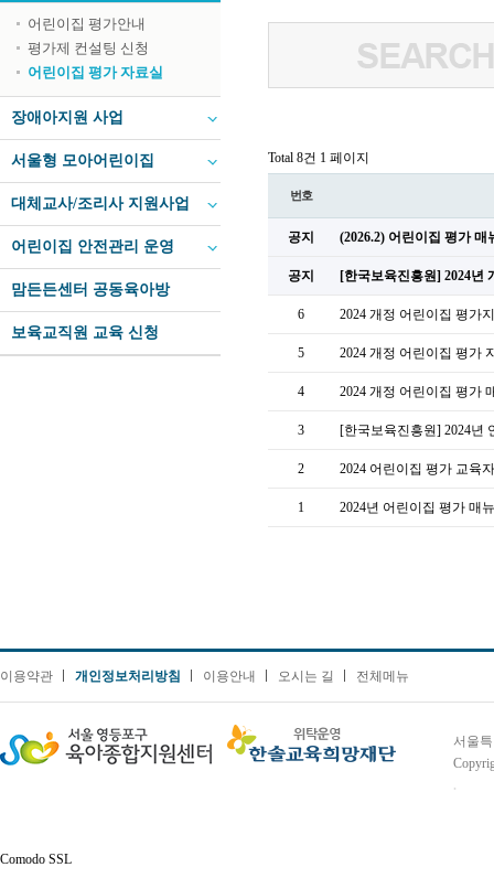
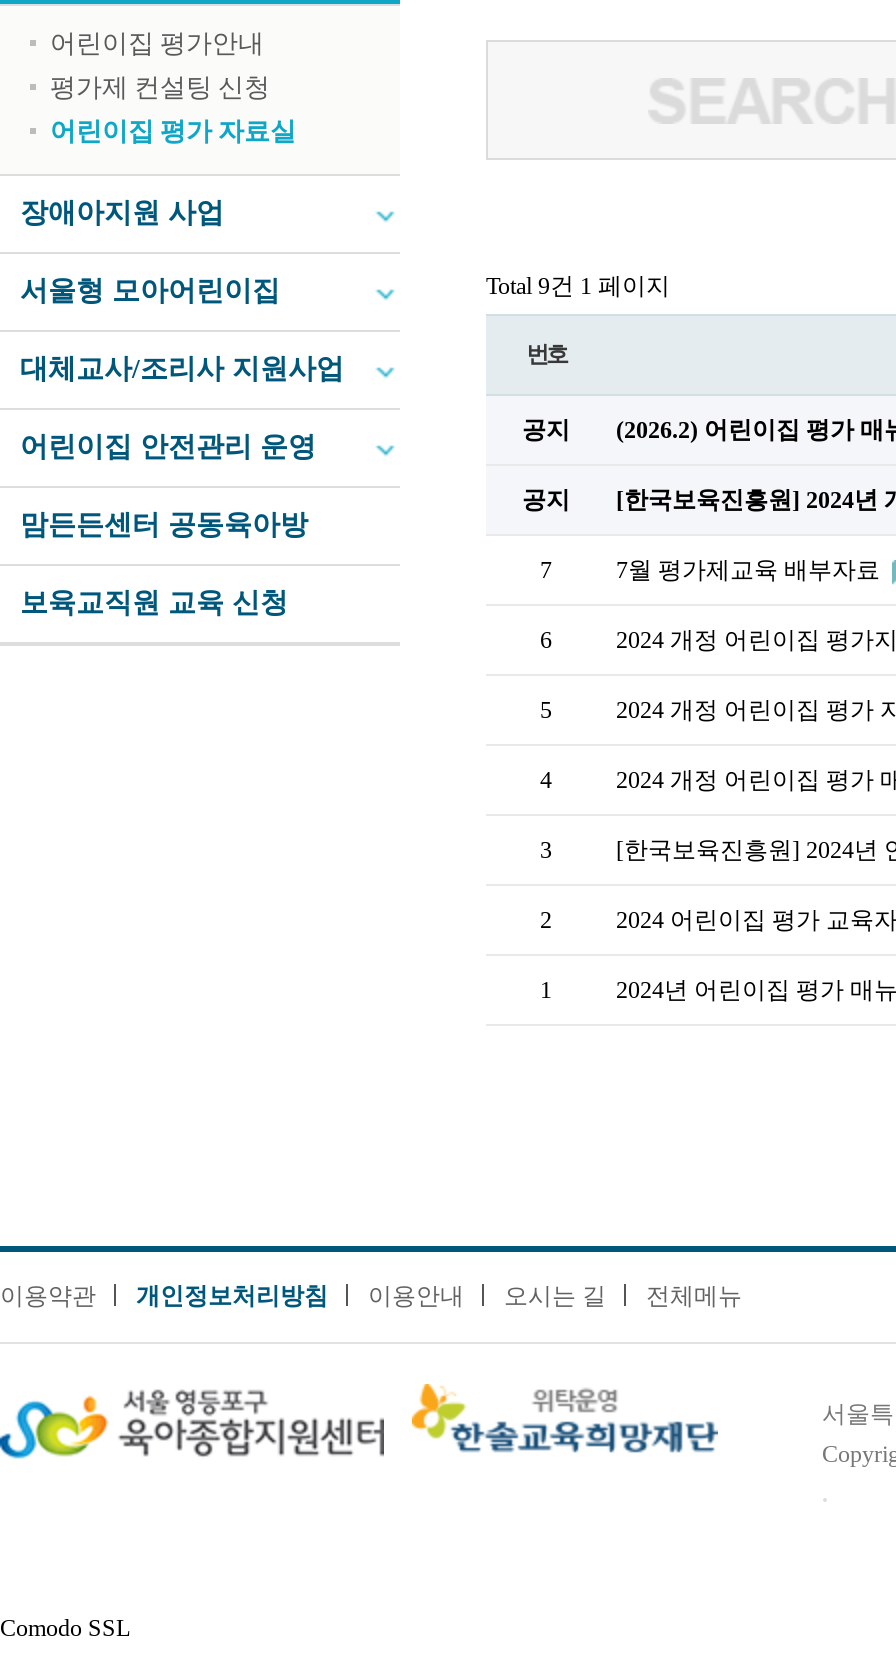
[268,150,369,165] Total 8건 1 페이지 -> [486,272,670,300] Total 9건 1 페이지
none -> [540,556,886,584] 7 | 7월 평가제교육 배부자료

